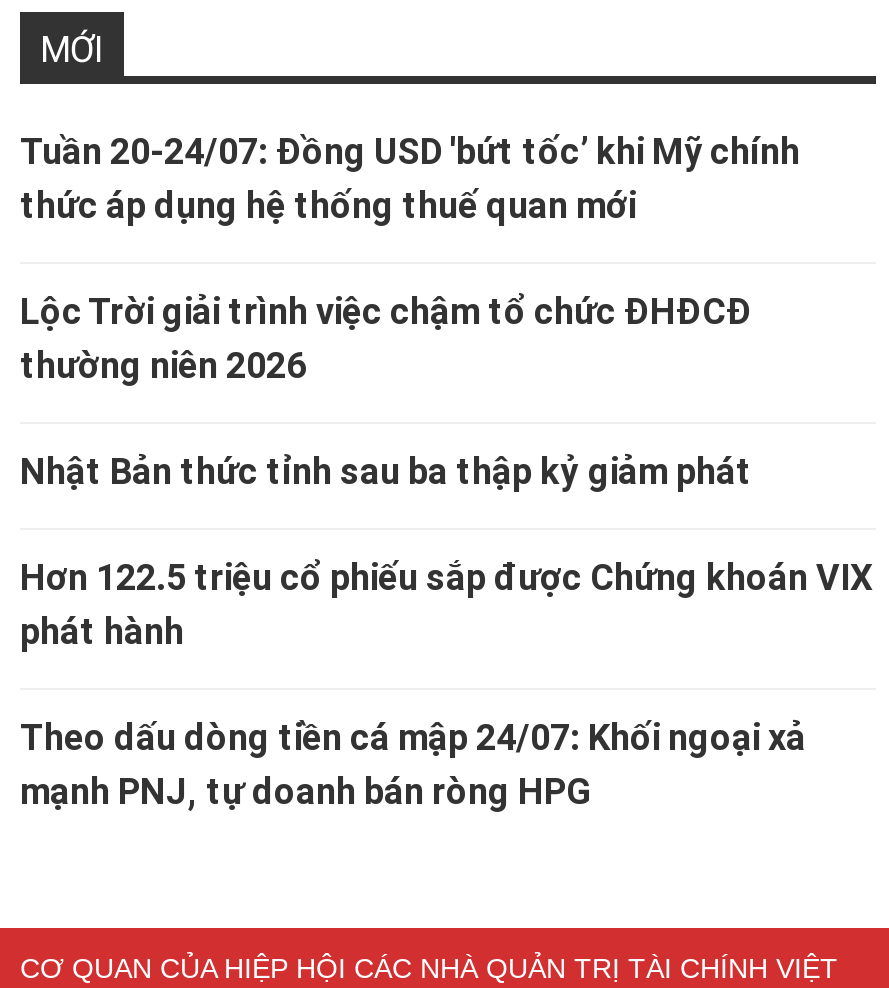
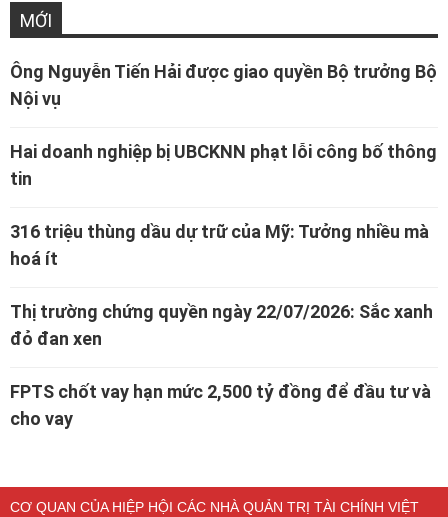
[20,130,800,226] Tuần 20-24/07: Đồng USD 'bứt tốc’ khi Mỹ chính | thức áp dụng hệ thống thuế quan mới -> [10,61,437,109] Ông Nguyễn Tiến Hải được giao quyền Bộ trưởng Bộ | Nội vụ
[20,290,752,386] Lộc Trời giải trình việc chậm tổ chức ĐHĐCĐ | thường niên 2026 -> [10,141,437,189] Hai doanh nghiệp bị UBCKNN phạt lỗi công bố thông | tin
[20,450,752,492] Nhật Bản thức tỉnh sau ba thập kỷ giảm phát -> [10,221,429,269] 316 triệu thùng dầu dự trữ của Mỹ: Tưởng nhiều mà | hoá ít
[20,556,872,652] Hơn 122.5 triệu cổ phiếu sắp được Chứng khoán VIX | phát hành -> [10,301,433,349] Thị trường chứng quyền ngày 22/07/2026: Sắc xanh | đỏ đan xen
[20,716,806,812] Theo dấu dòng tiền cá mập 24/07: Khối ngoại xả | mạnh PNJ, tự doanh bán ròng HPG -> [10,381,431,429] FPTS chốt vay hạn mức 2,500 tỷ đồng để đầu tư và | cho vay

